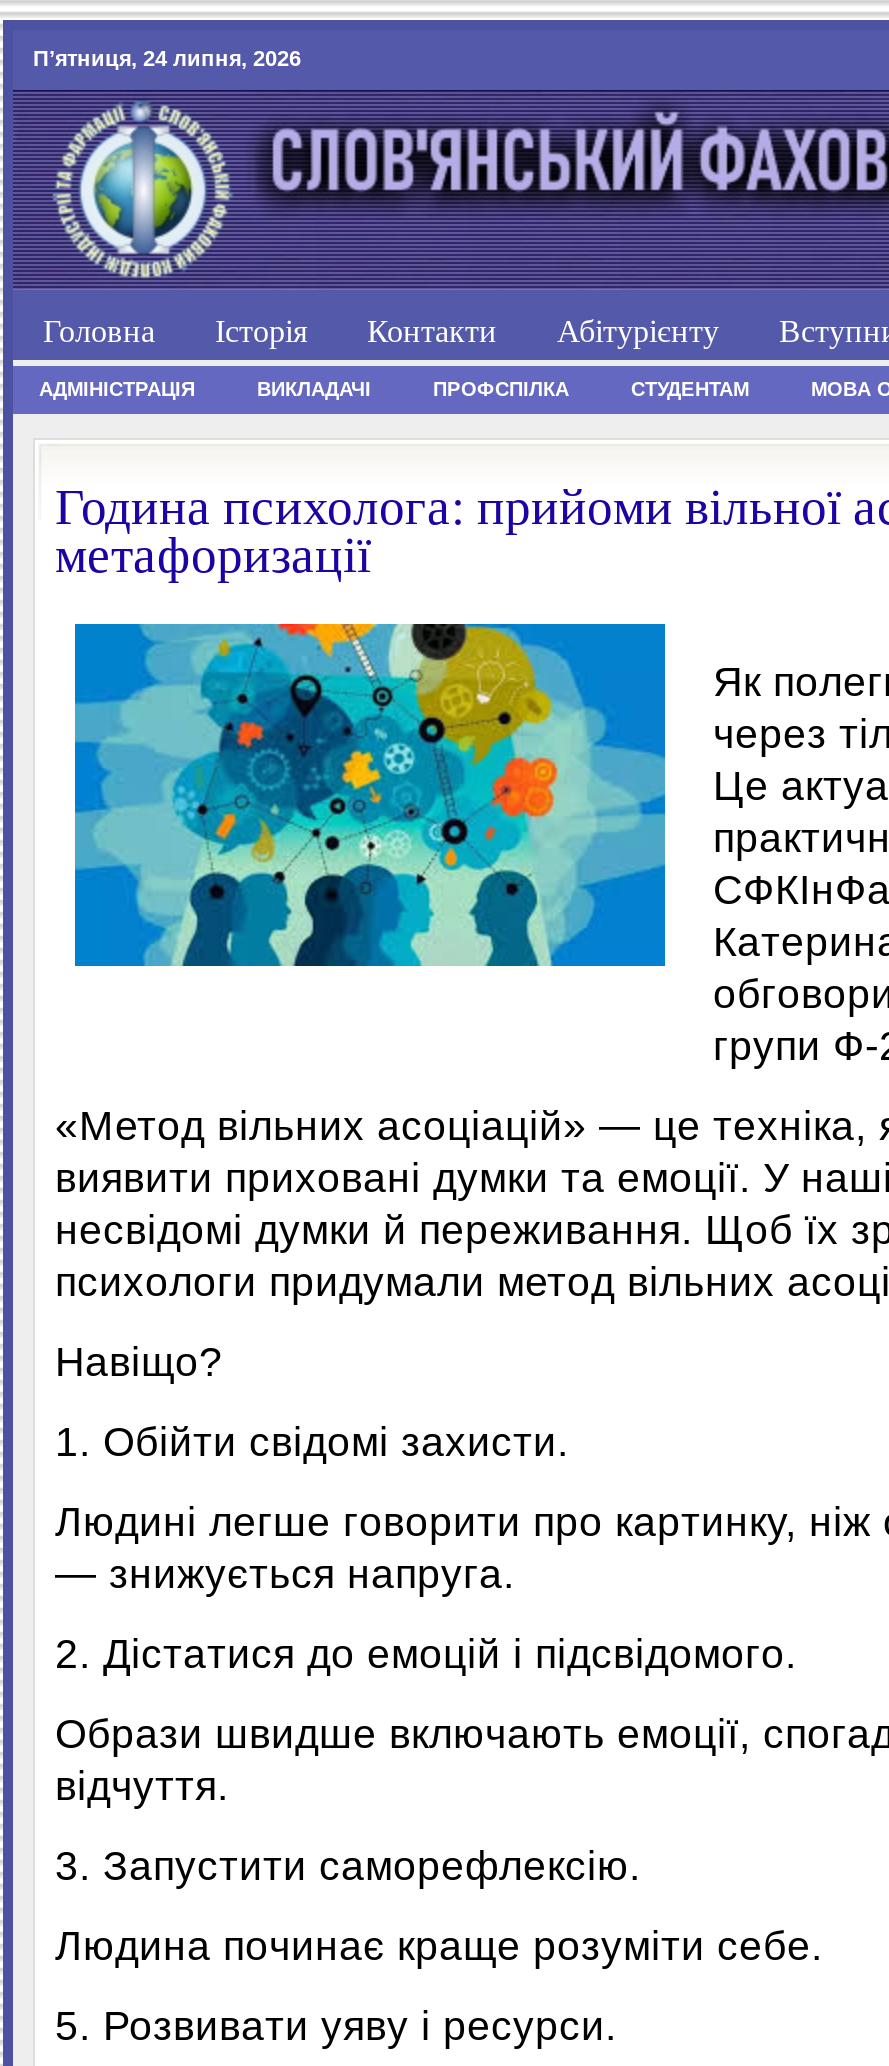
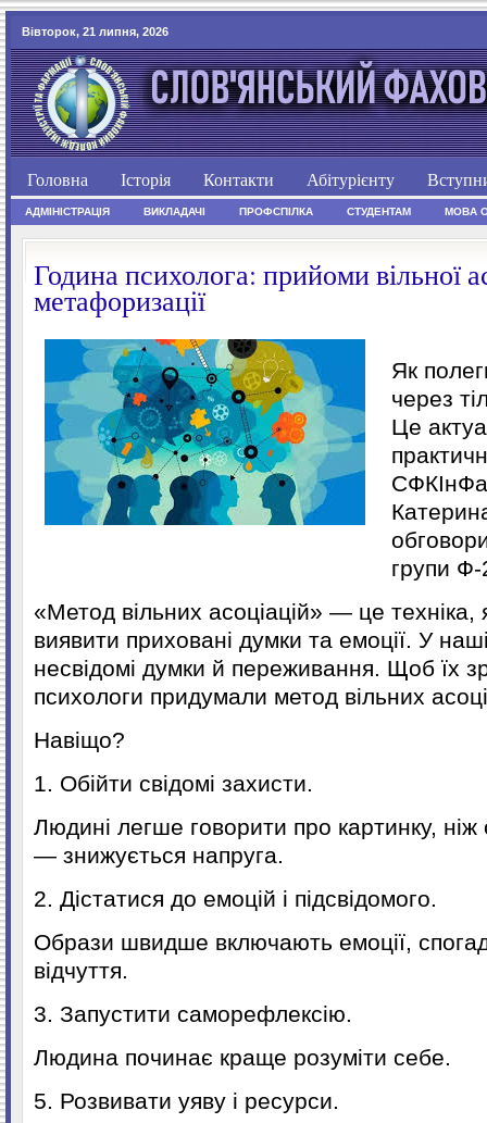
[33,46,301,70] П’ятниця, 24 липня, 2026 -> [22,25,168,38] Вівторок, 21 липня, 2026

